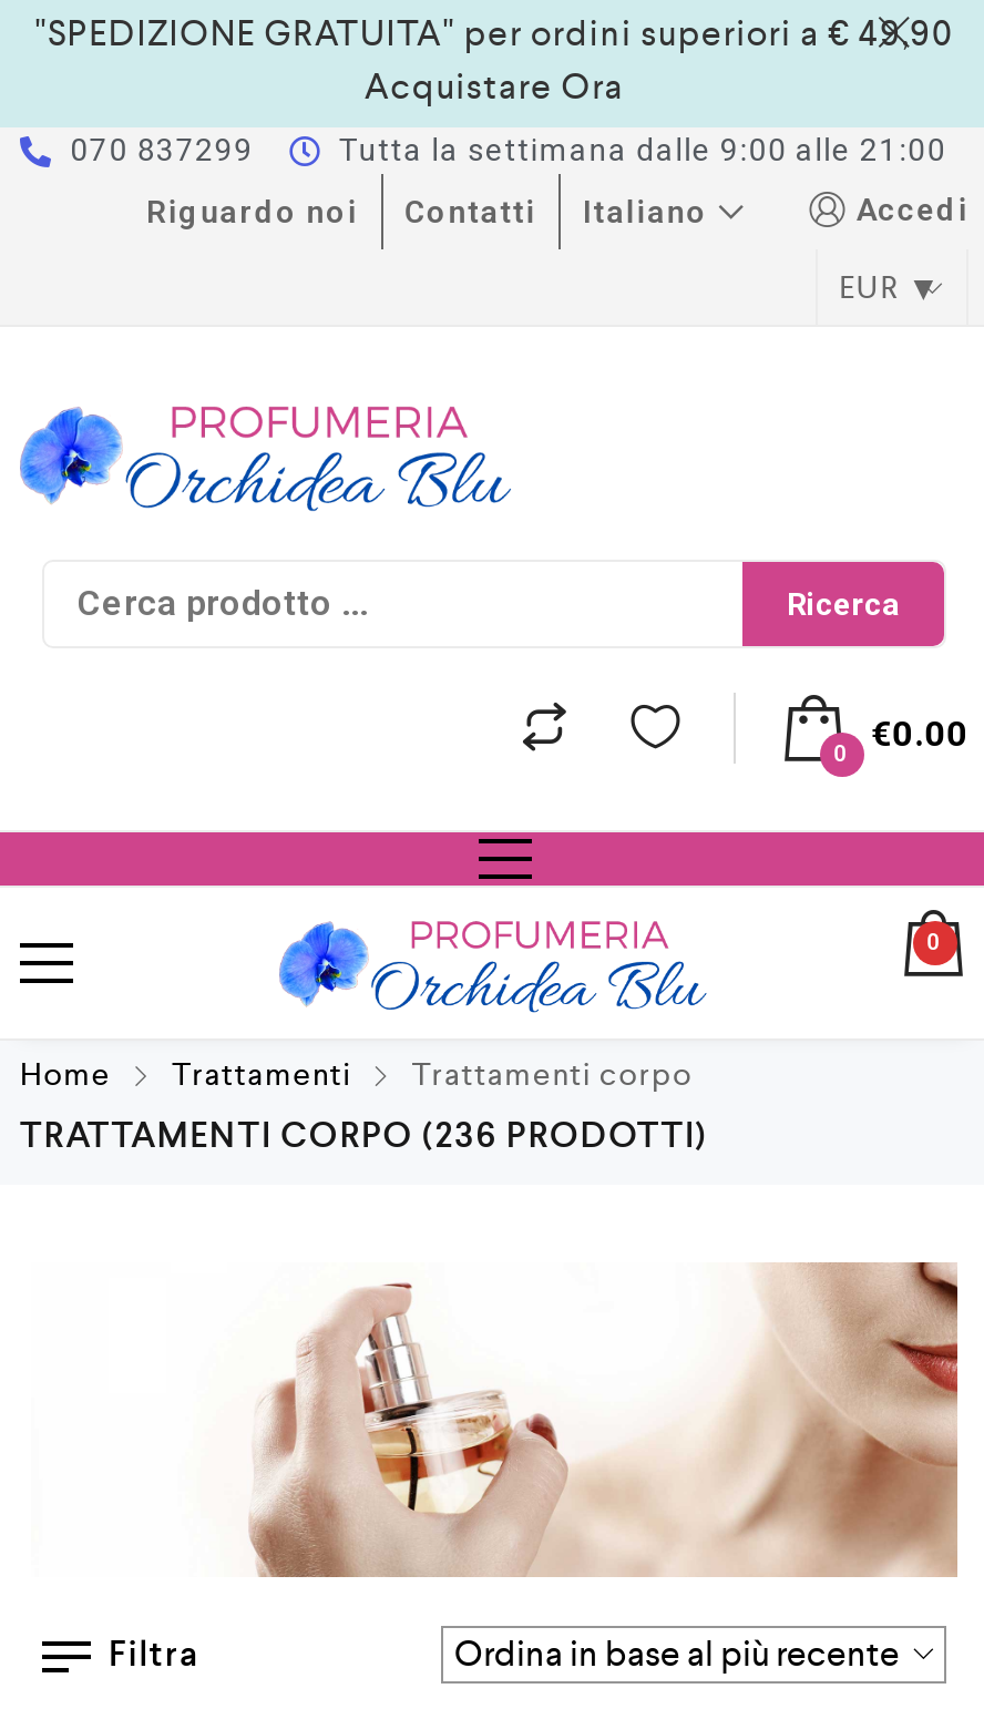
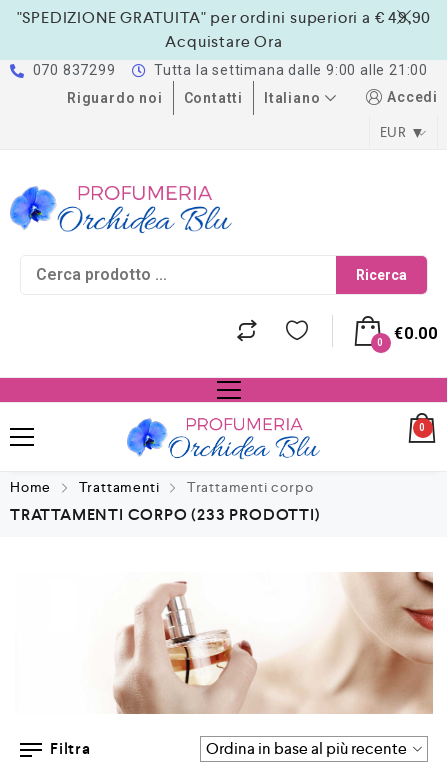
[20,1112,708,1158] TRATTAMENTI CORPO (236 PRODOTTI) -> [10,504,321,525] TRATTAMENTI CORPO (233 PRODOTTI)

